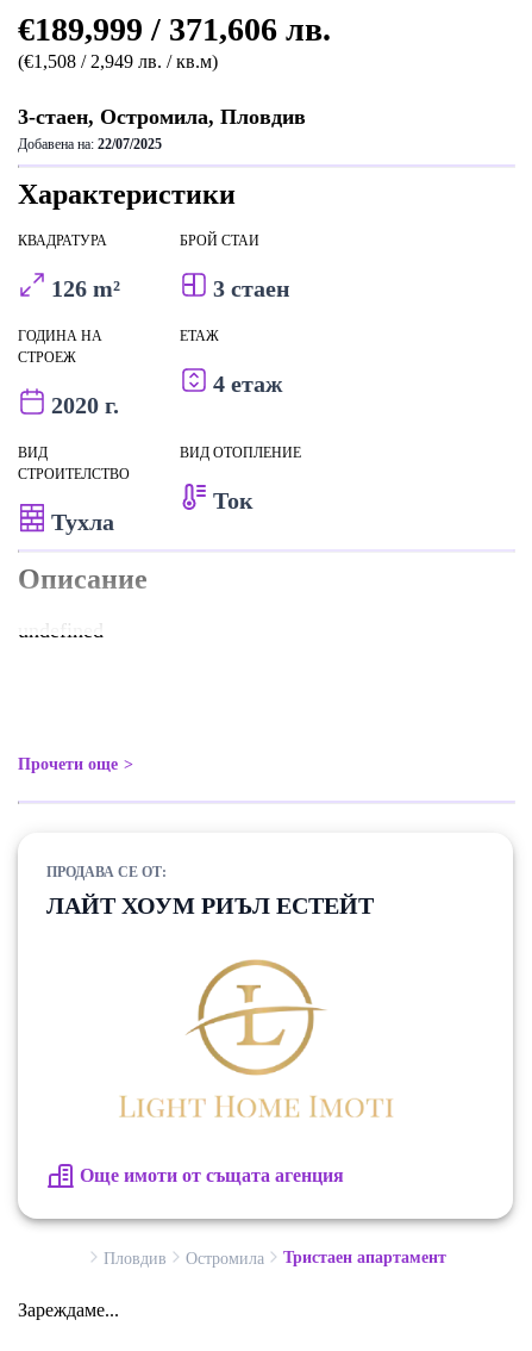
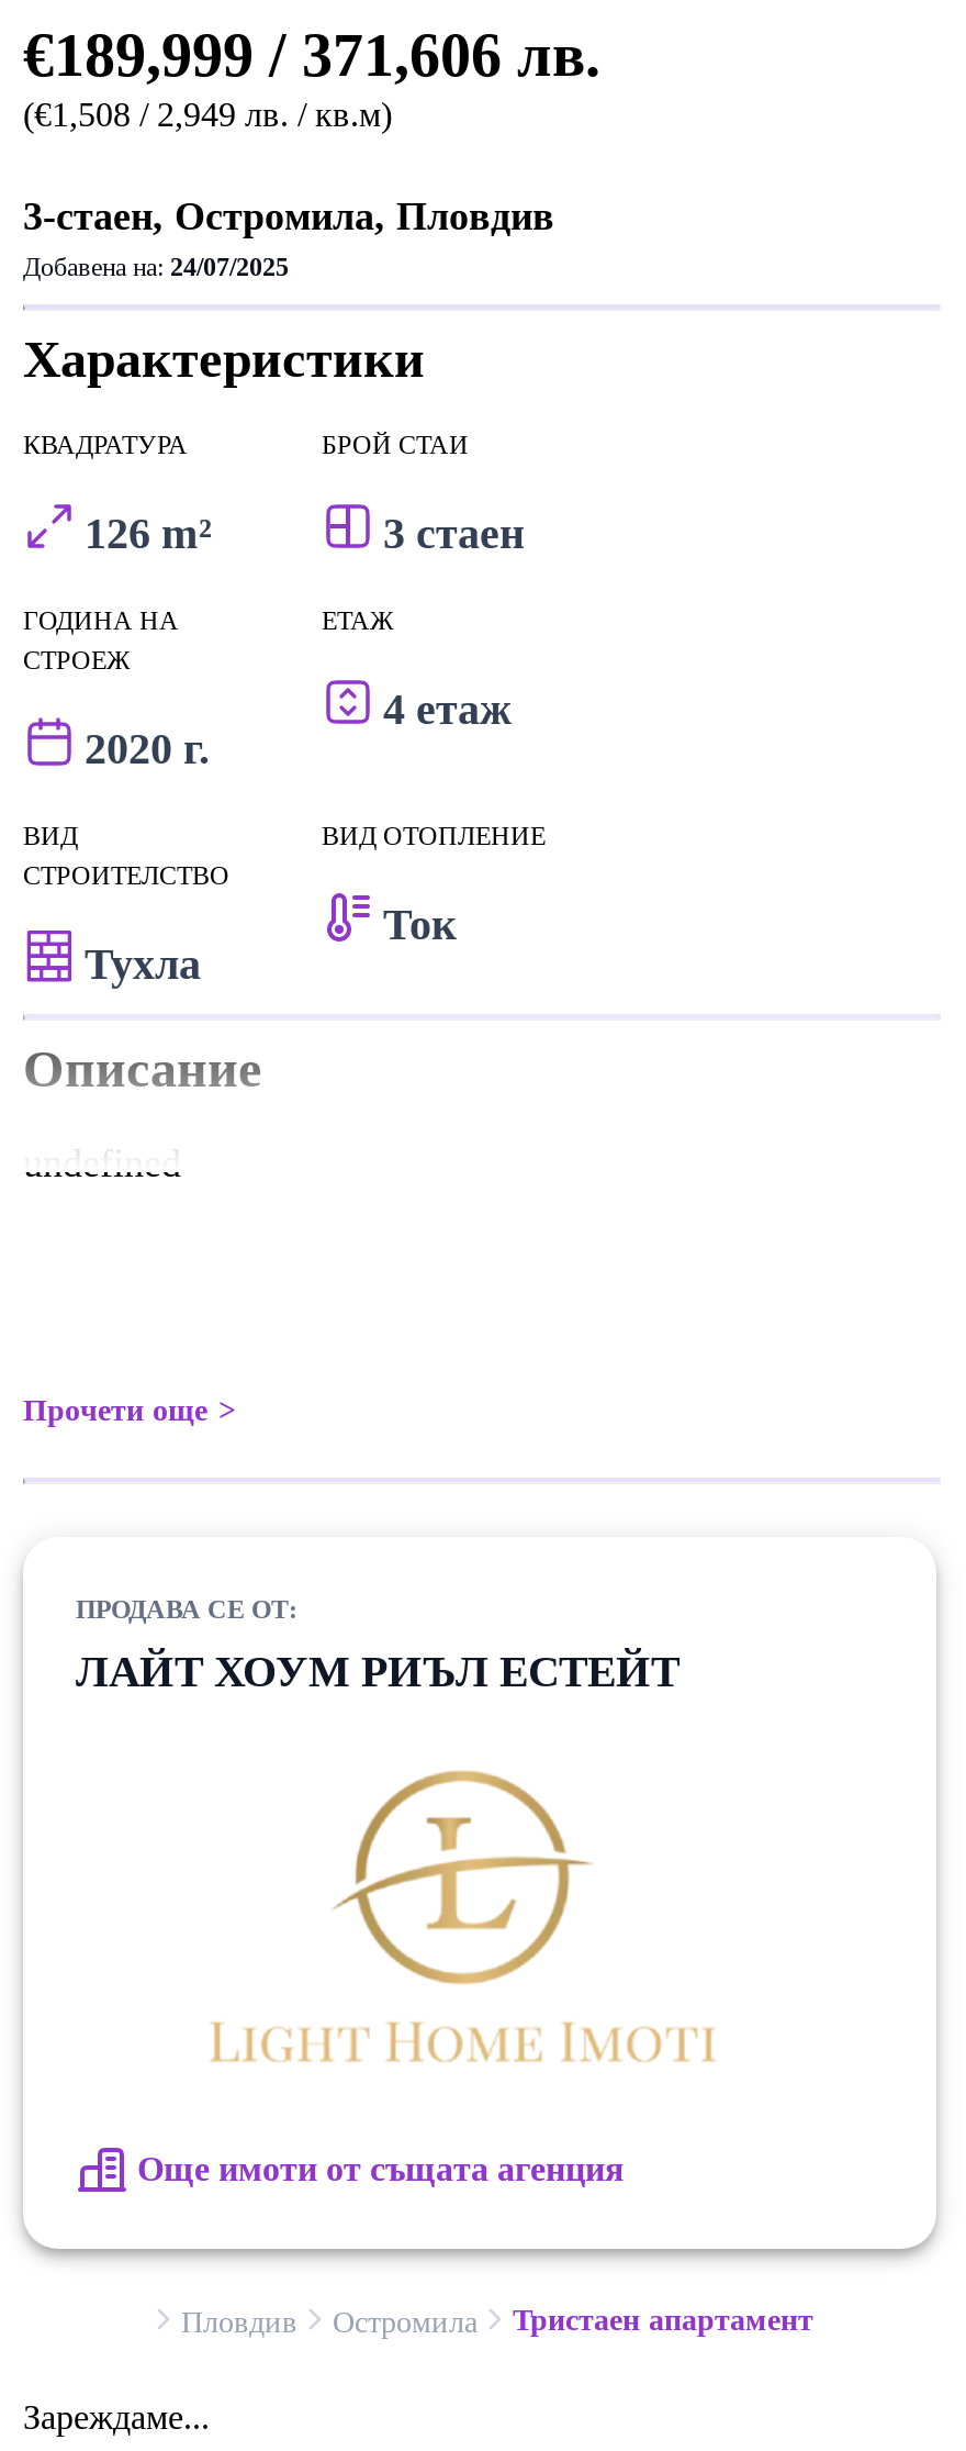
[18,136,162,152] Добавена на: 22/07/2025 -> [23,252,289,282] Добавена на: 24/07/2025

